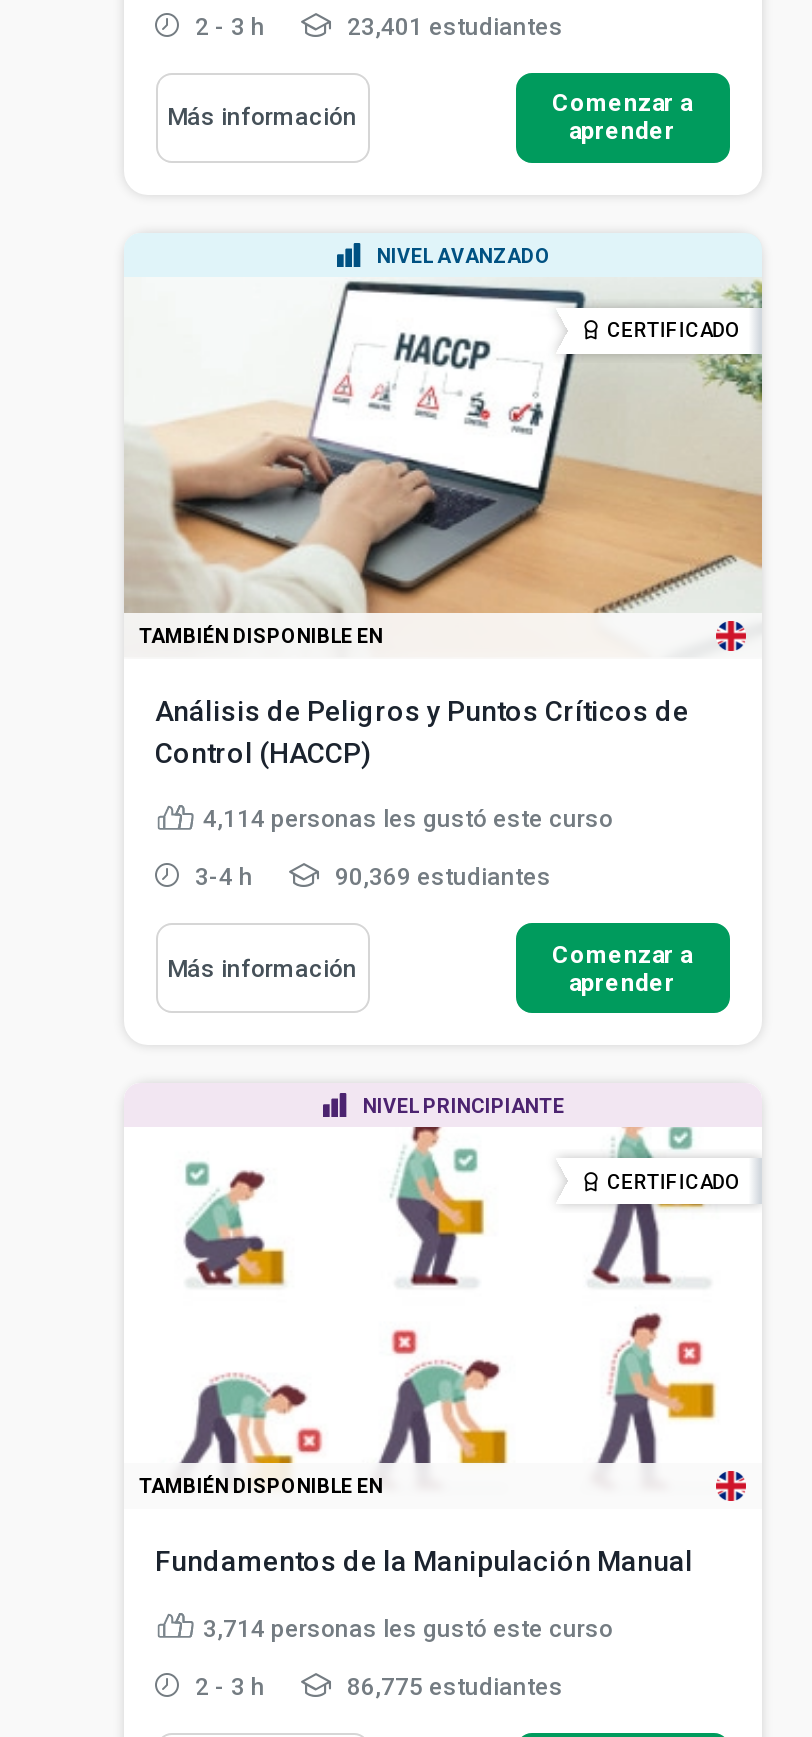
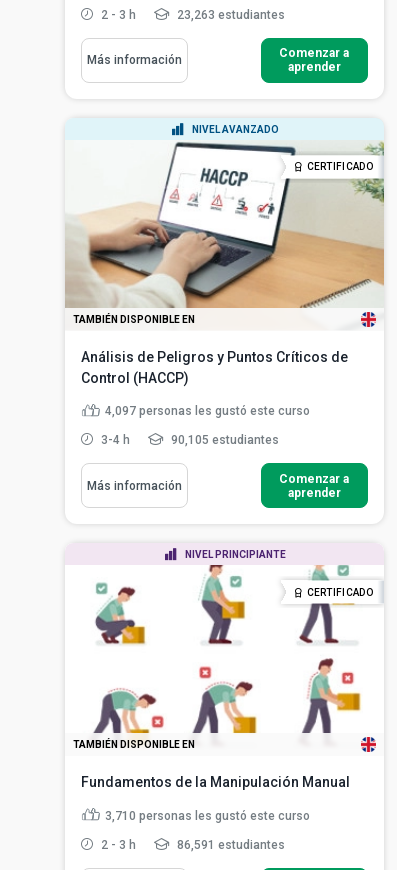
[341,12,563,40] 23,401 estudiantes -> [173,7,284,21] 23,263 estudiantes
[203,805,613,833] 4,114 personas les gustó este curso -> [104,404,309,418] 4,097 personas les gustó este curso
[329,863,551,891] 90,369 estudiantes -> [167,433,278,447] 90,105 estudiantes
[203,1615,613,1643] 3,714 personas les gustó este curso -> [104,809,309,823] 3,710 personas les gustó este curso
[341,1672,563,1700] 86,775 estudiantes -> [173,837,284,851] 86,591 estudiantes

